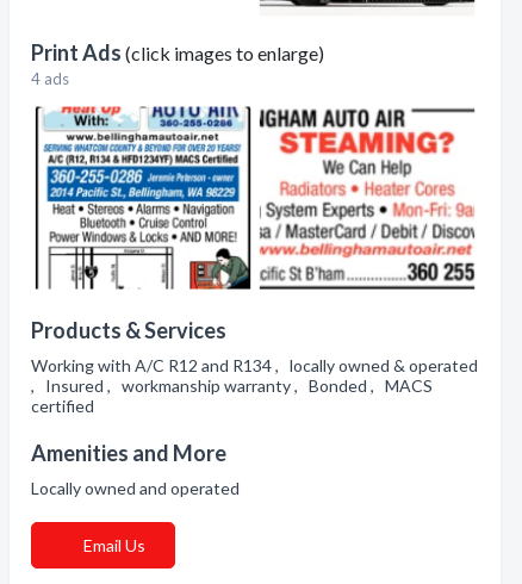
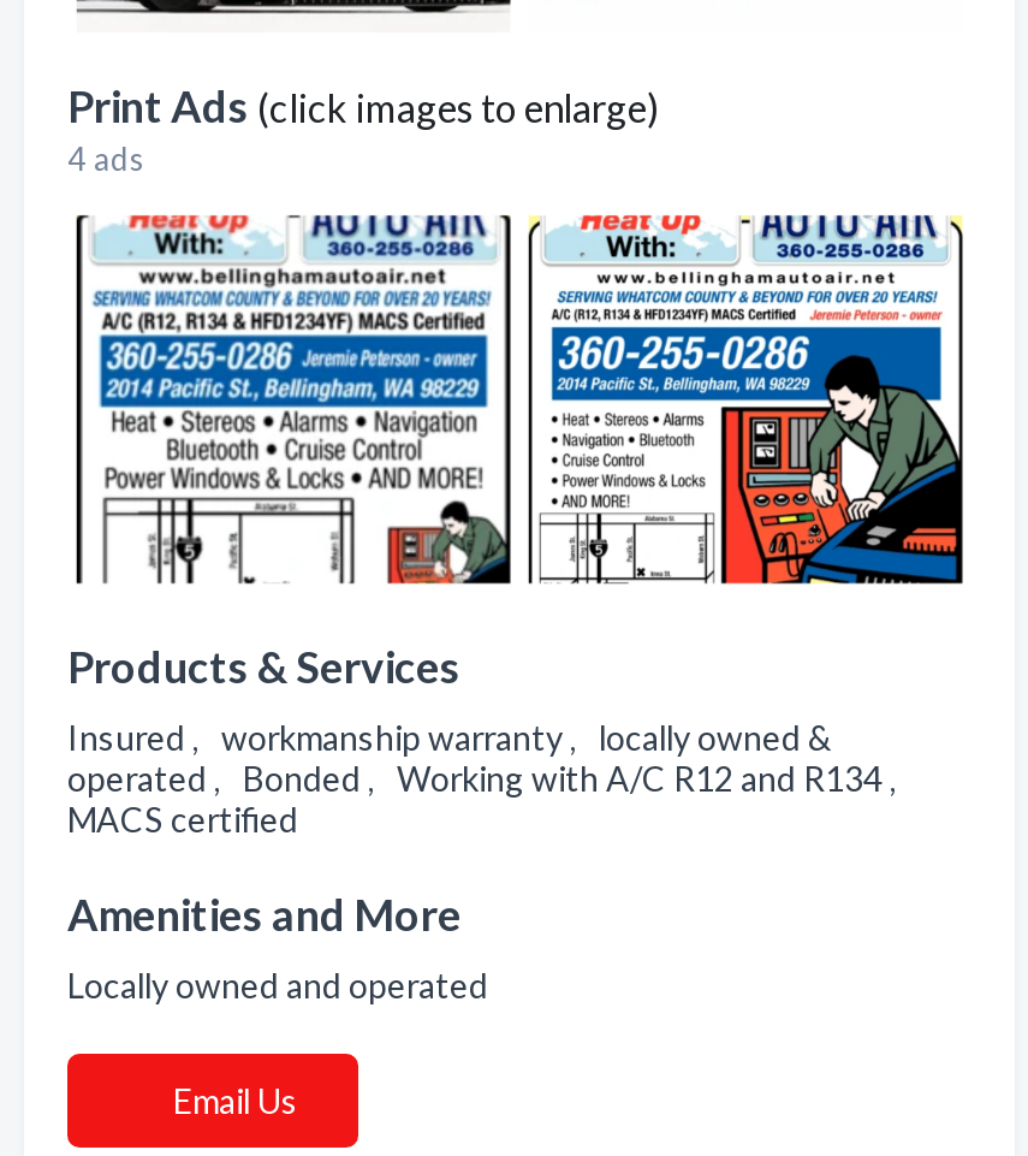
[260,107,476,291] [image] -> [527,214,964,585] [image]
[31,355,478,416] Working with A/C R12 and R134 , locally owned & operated | , Insured , workmanship warranty , Bonded , MACS | certified -> [67,717,911,840] Insured , workmanship warranty , locally owned & | operated , Bonded , Working with A/C R12 and R134 , | MACS certified

